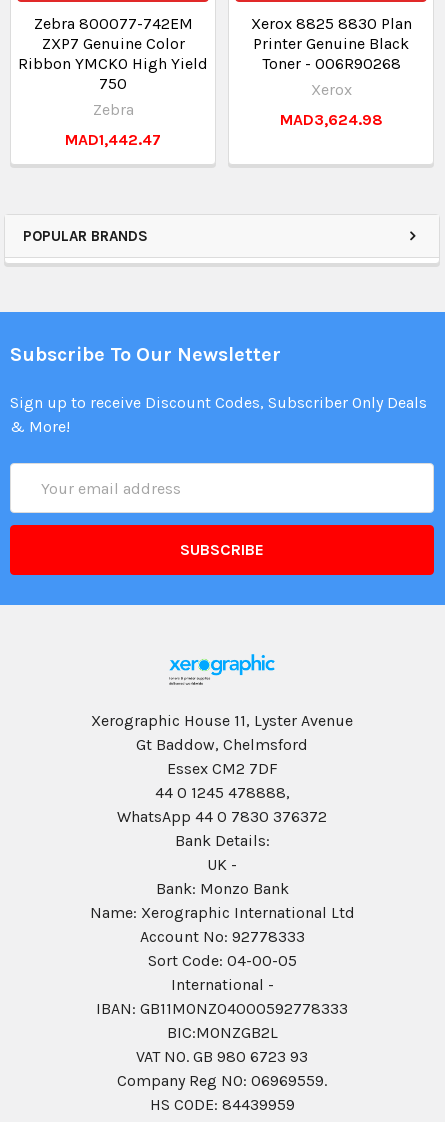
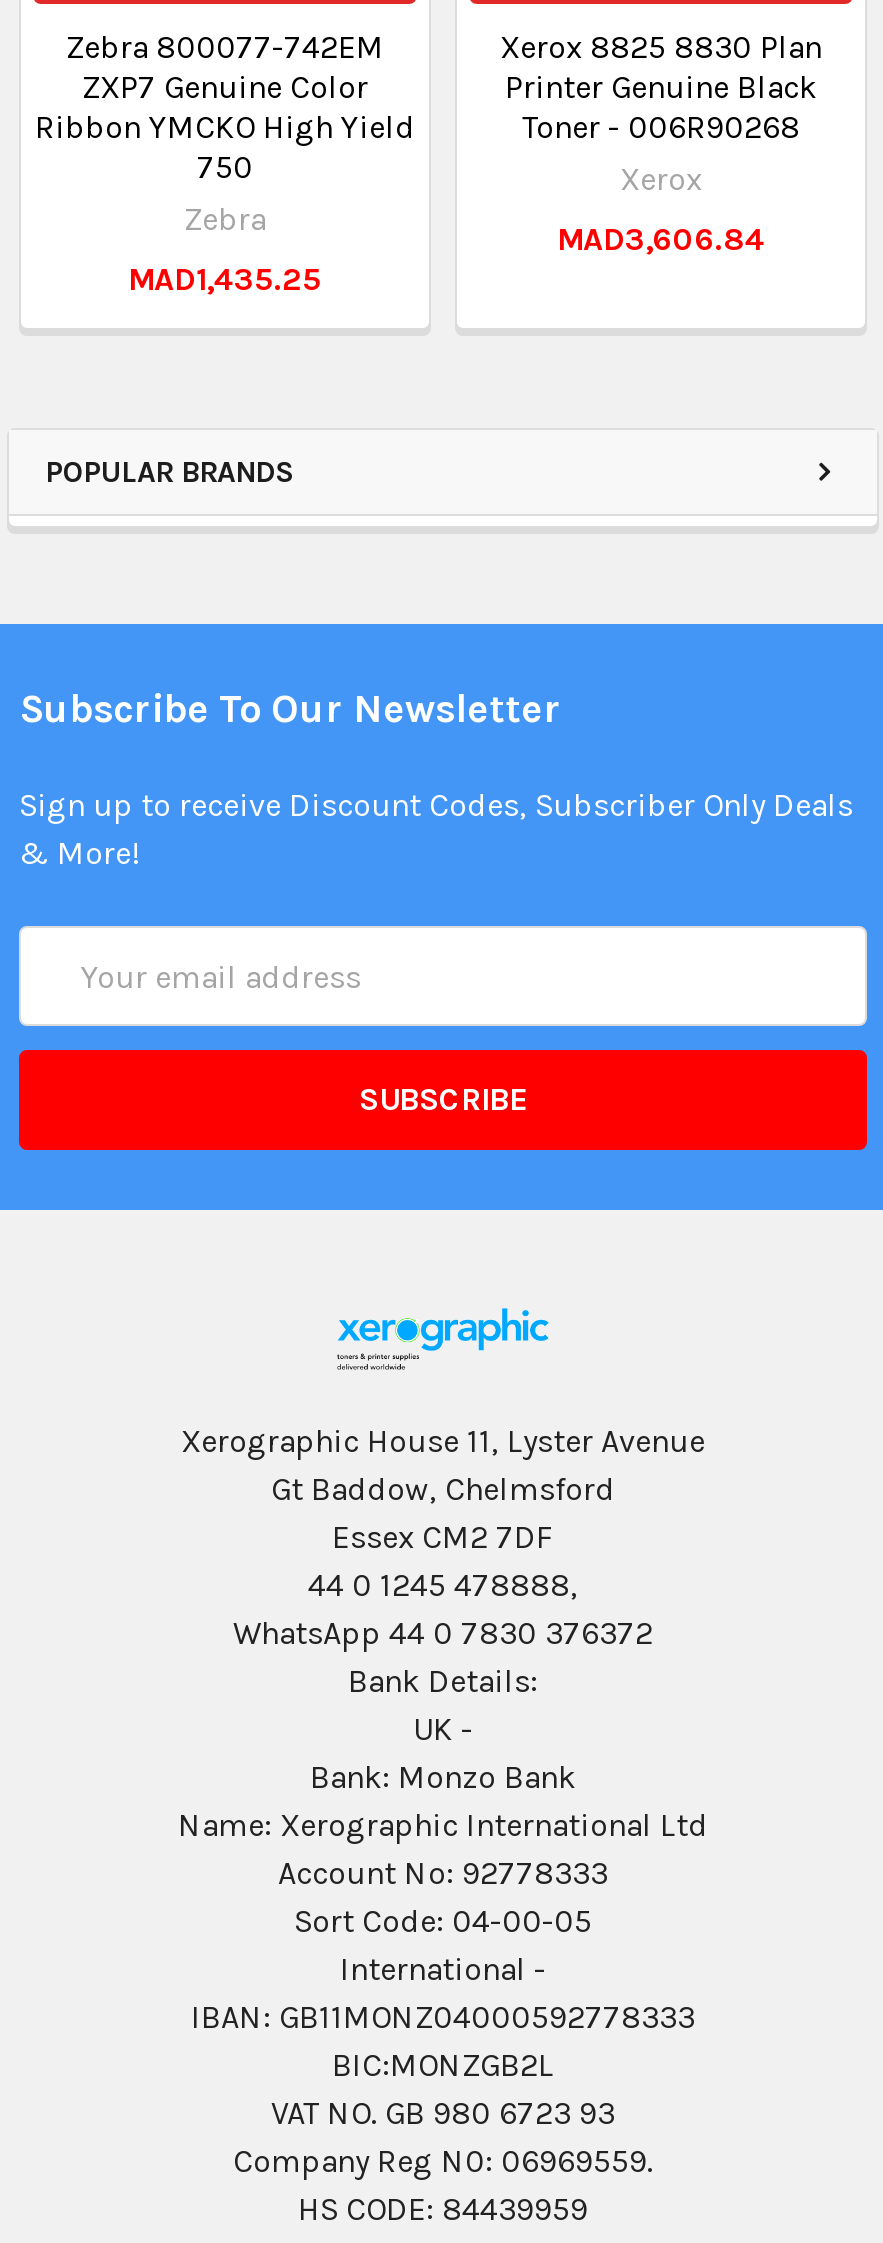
[279,110,382,129] MAD3,624.98 -> [557,220,765,258] MAD3,606.84
[65,130,161,149] MAD1,442.47 -> [128,260,322,298] MAD1,435.25

